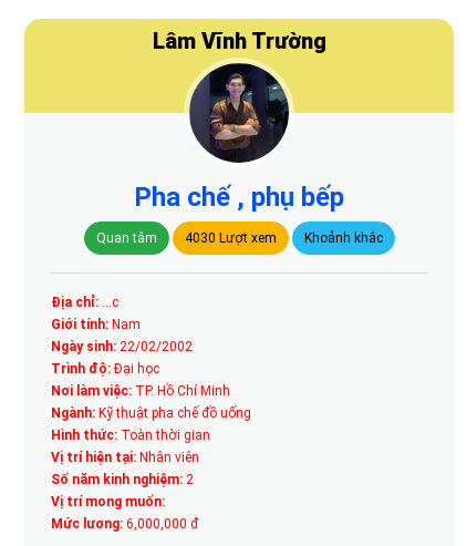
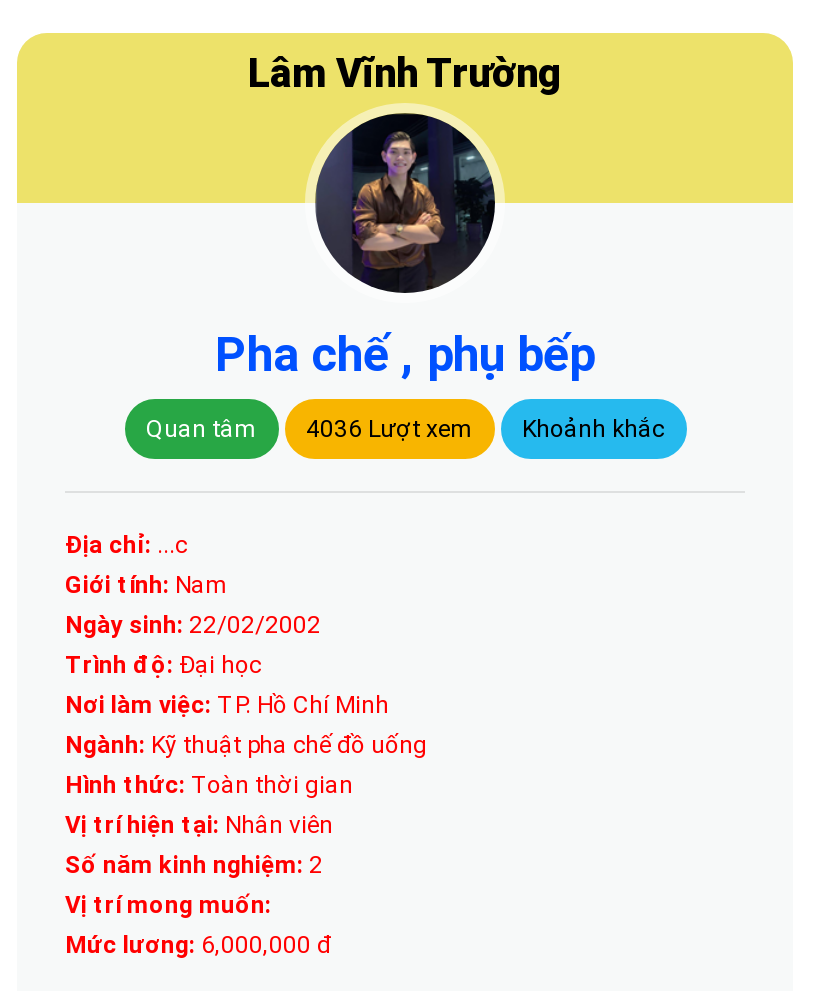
[96,230,382,246] Quan tâm 4030 Lượt xem Khoảnh khắc -> [146,415,664,443] Quan tâm 4036 Lượt xem Khoảnh khắc

